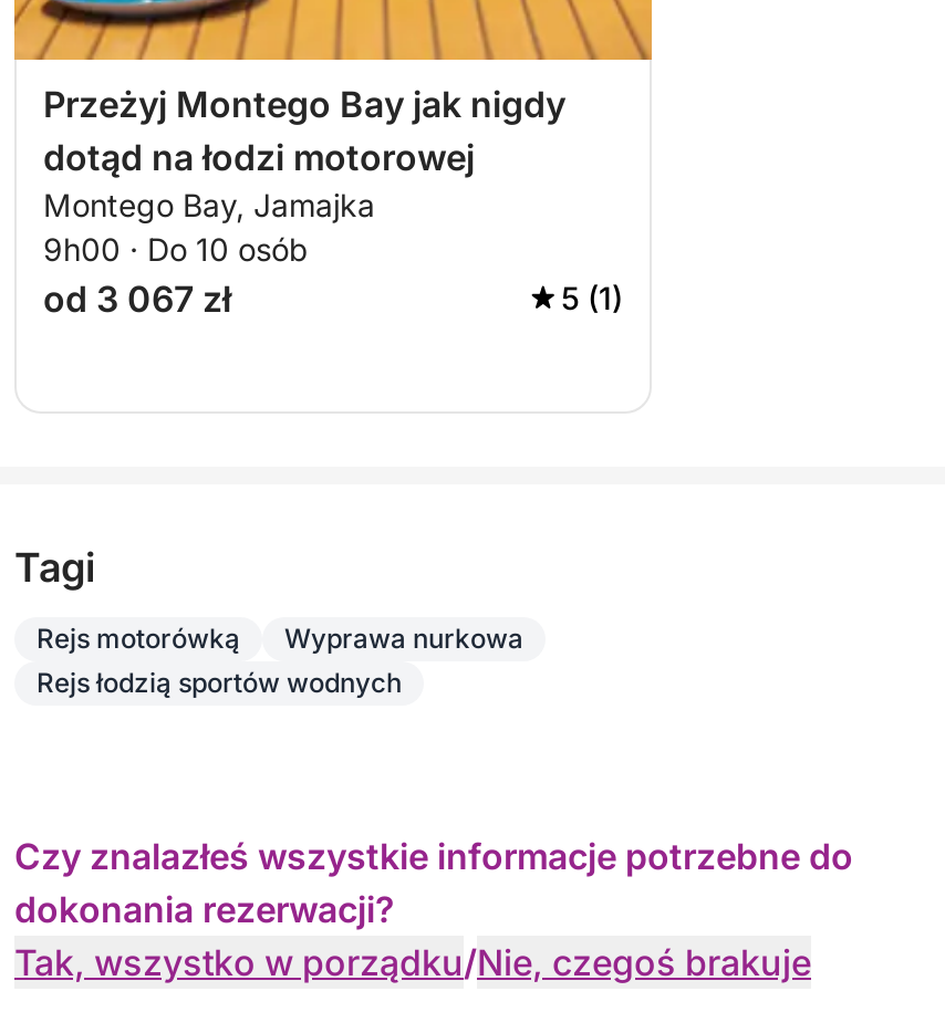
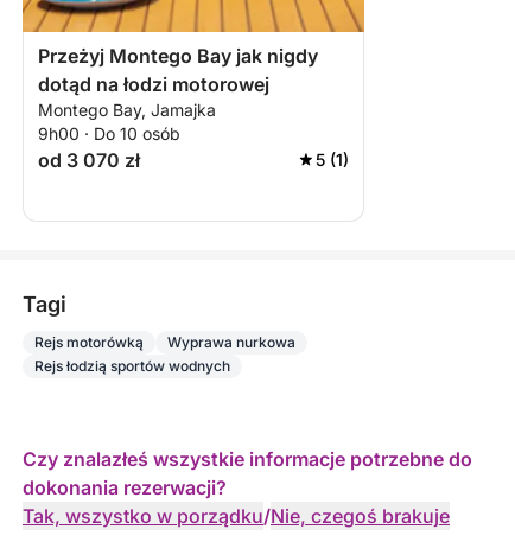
[43,276,231,321] od 3 067 zł -> [38,148,140,172] od 3 070 zł

